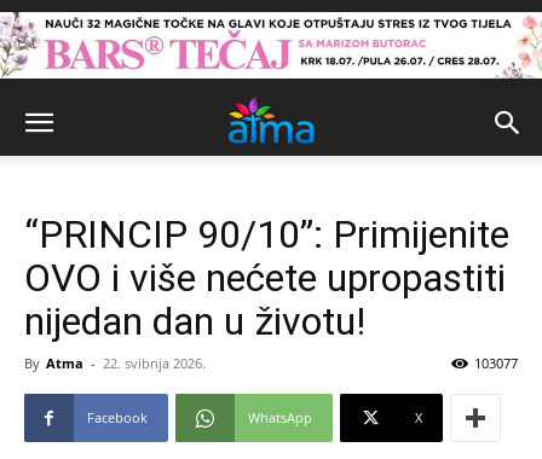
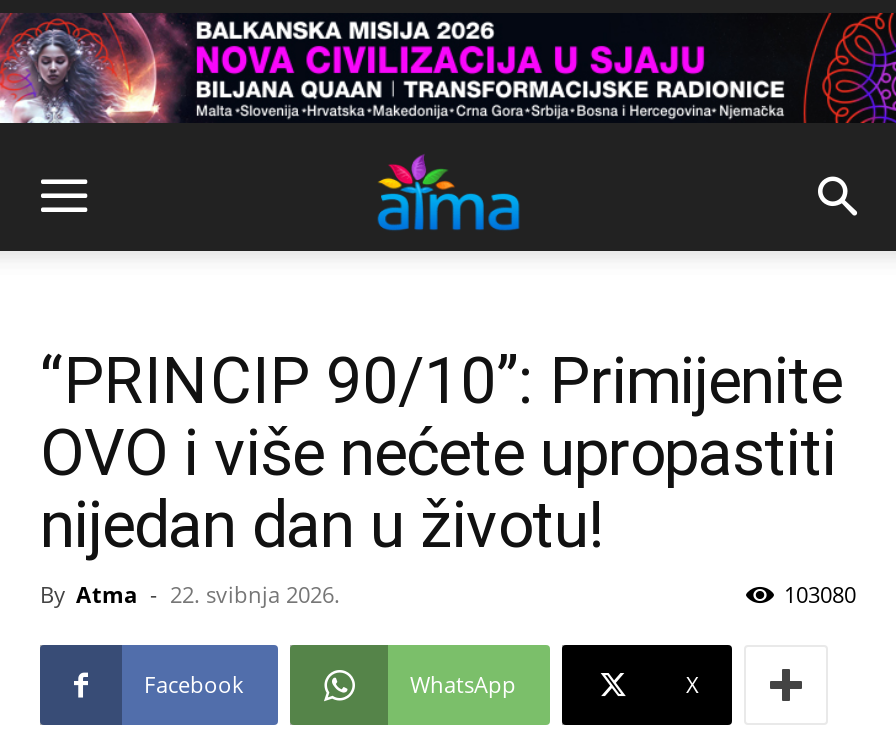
[4,11,538,80] [image] -> [6,11,890,125] [image]
[474,354,518,372] 103077 -> [784,579,856,609] 103080

